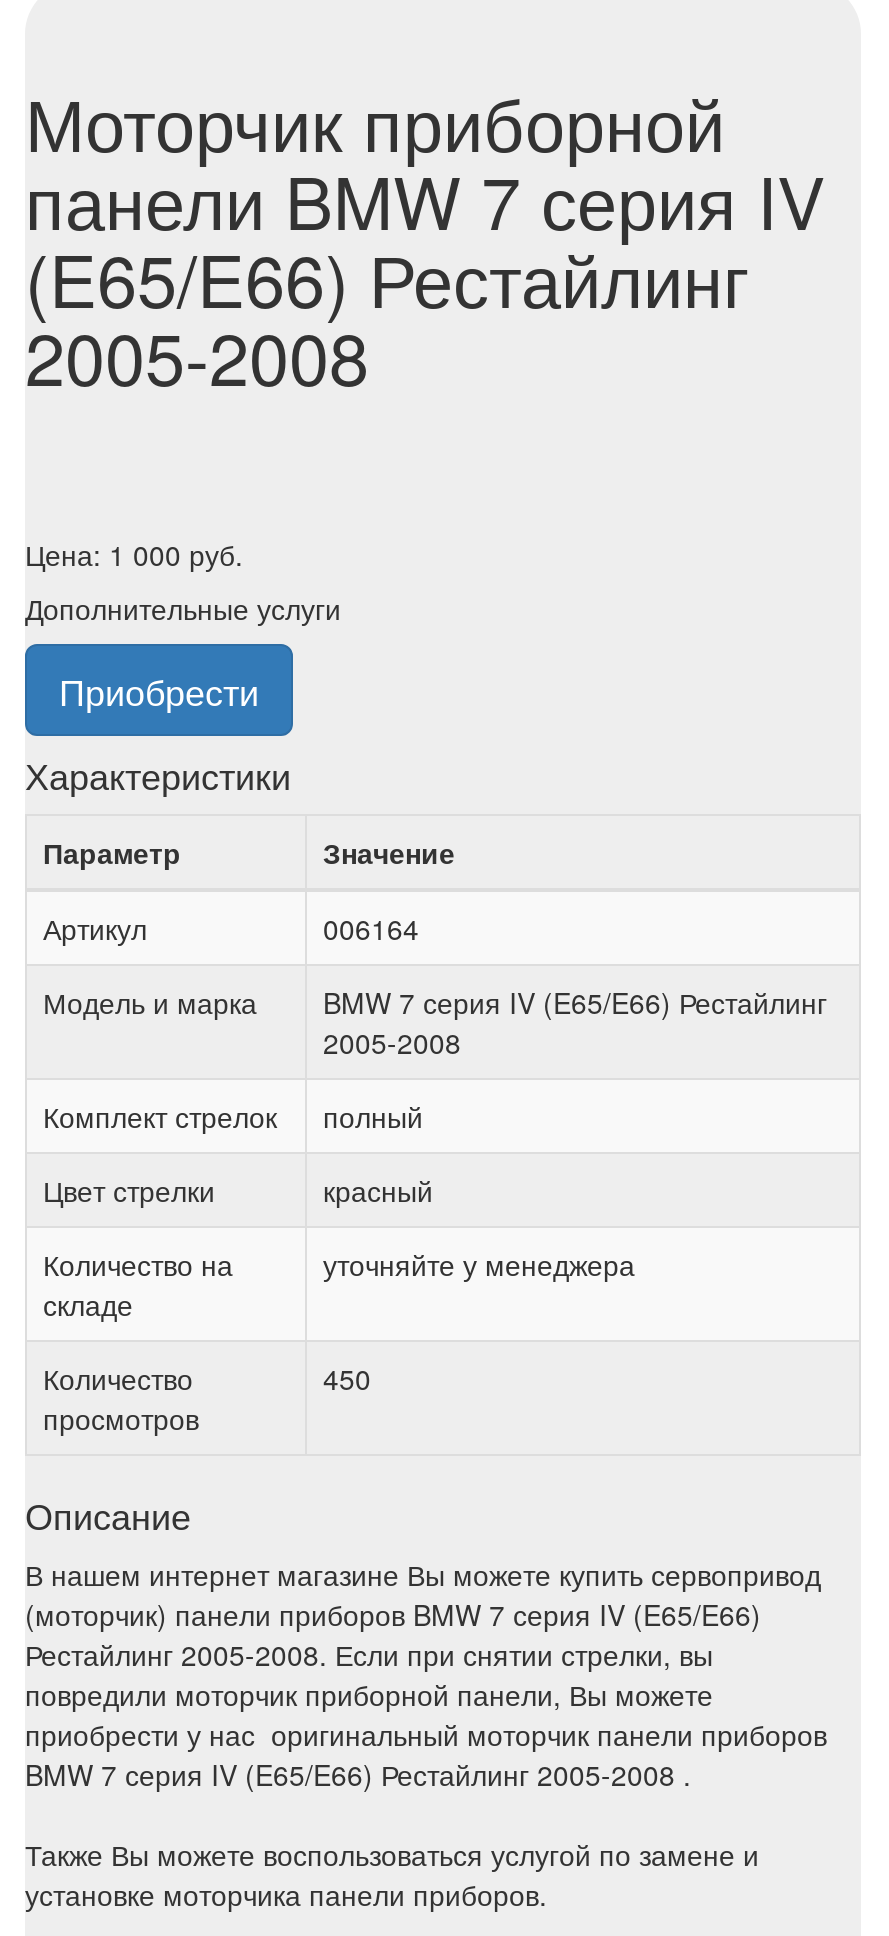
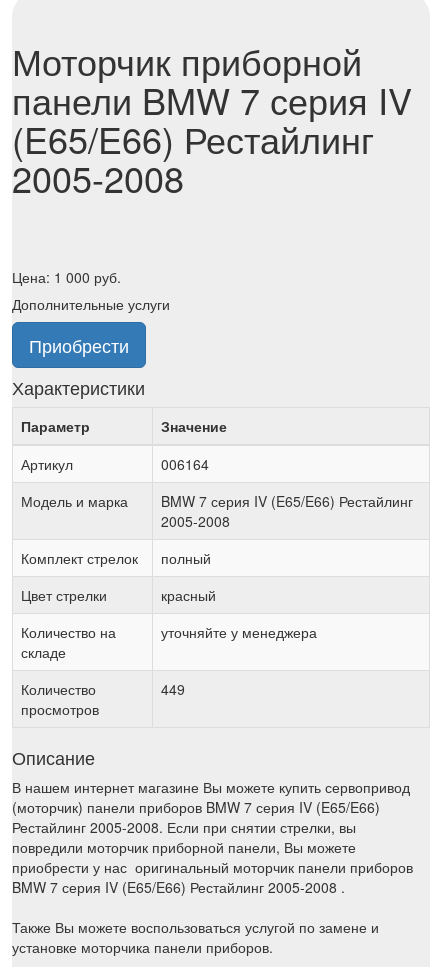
[323,1359,371,1399] 450 -> [161,679,185,699] 449

